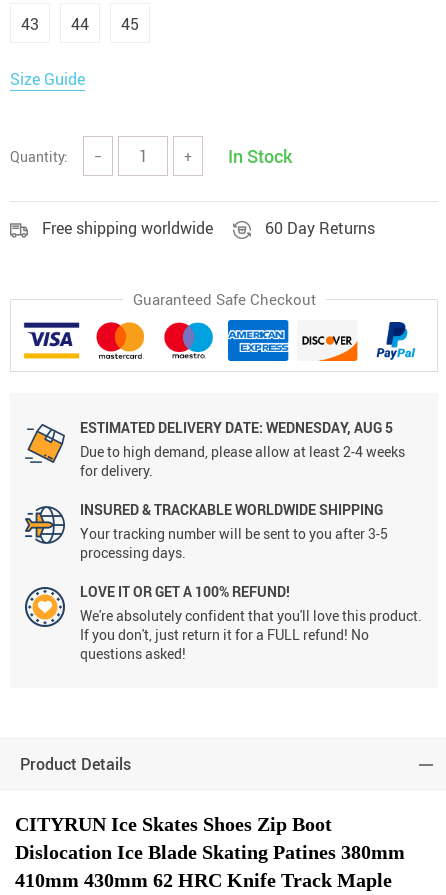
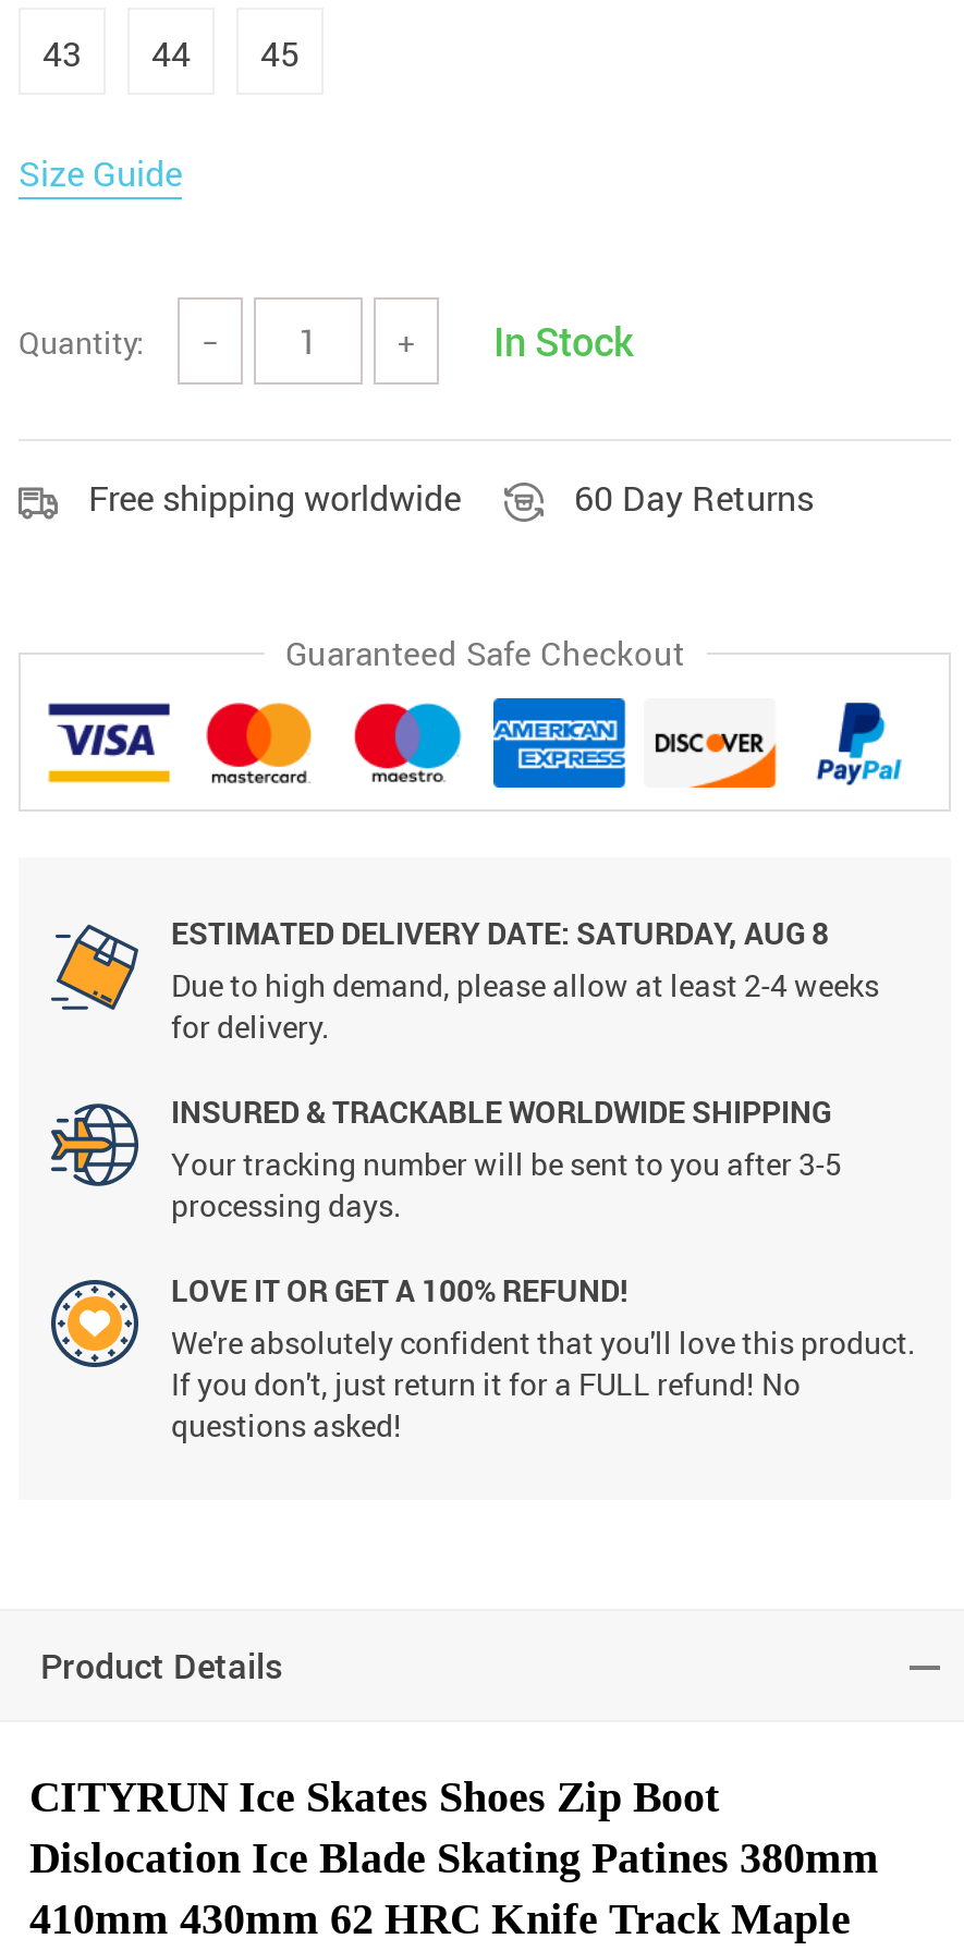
[80,418,393,437] ESTIMATED DELIVERY DATE: WEDNESDAY, AUG 5 -> [171,912,829,953] ESTIMATED DELIVERY DATE: SATURDAY, AUG 8

